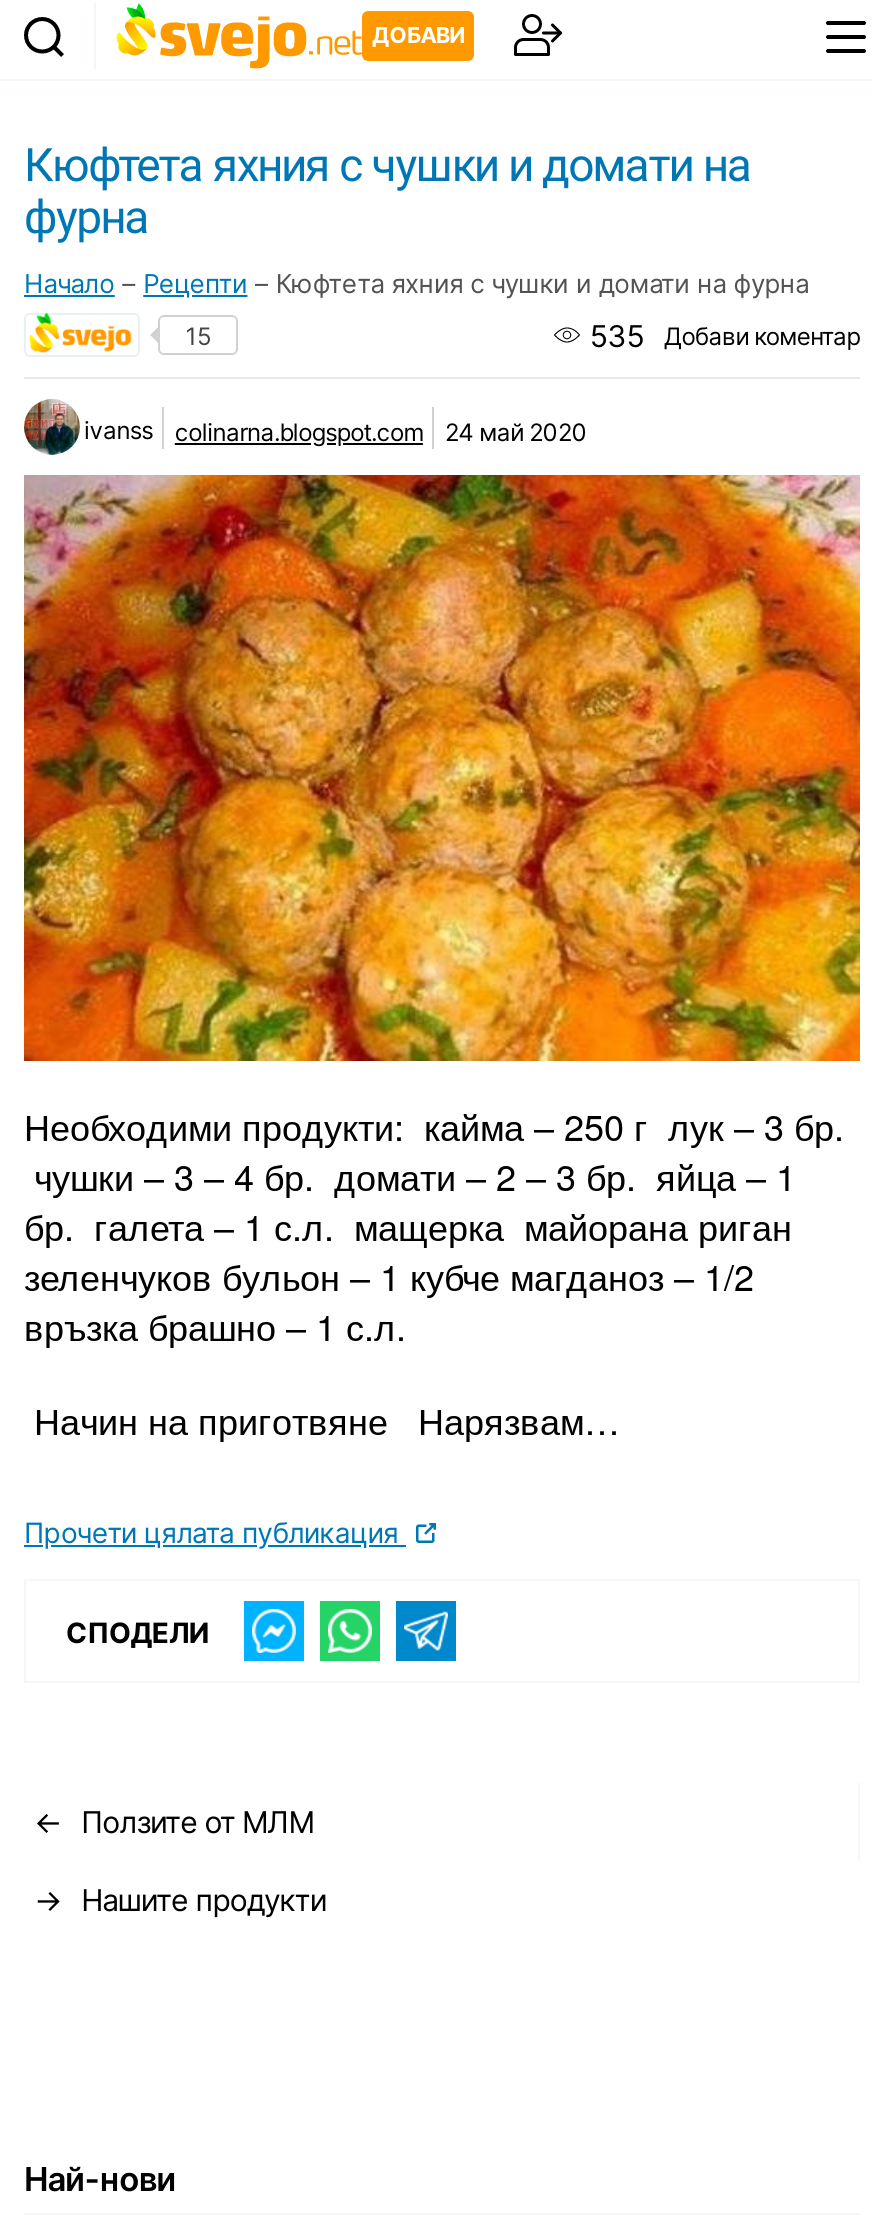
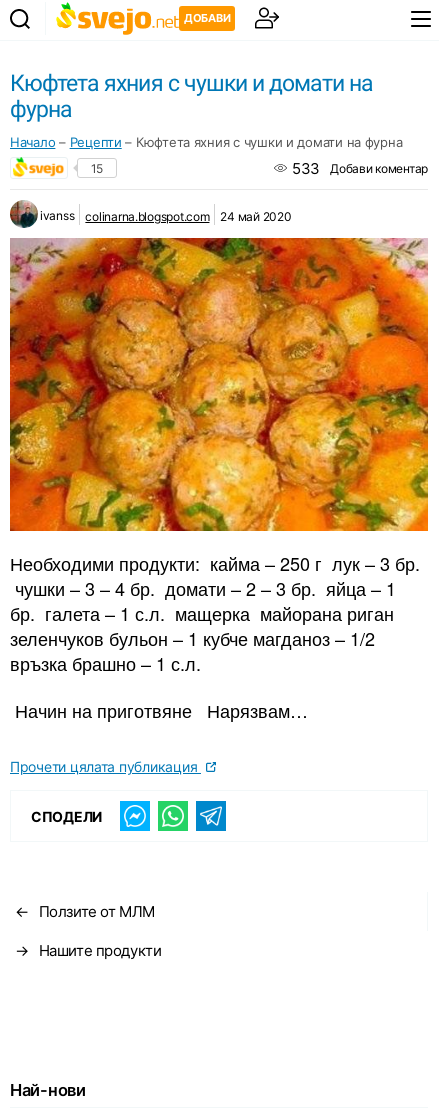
[590,316,860,354] 535 Добави коментар -> [292,159,428,178] 533 Добави коментар

